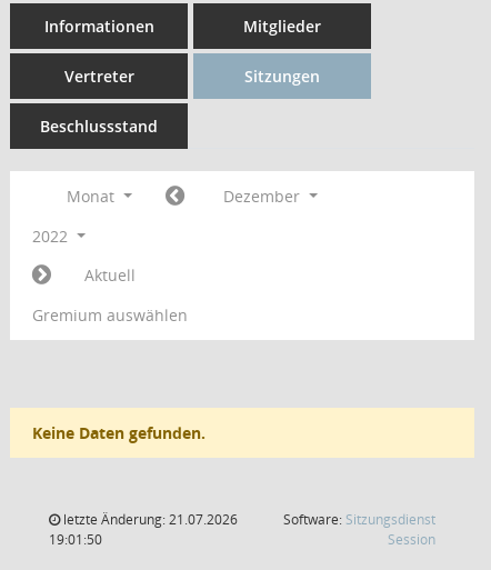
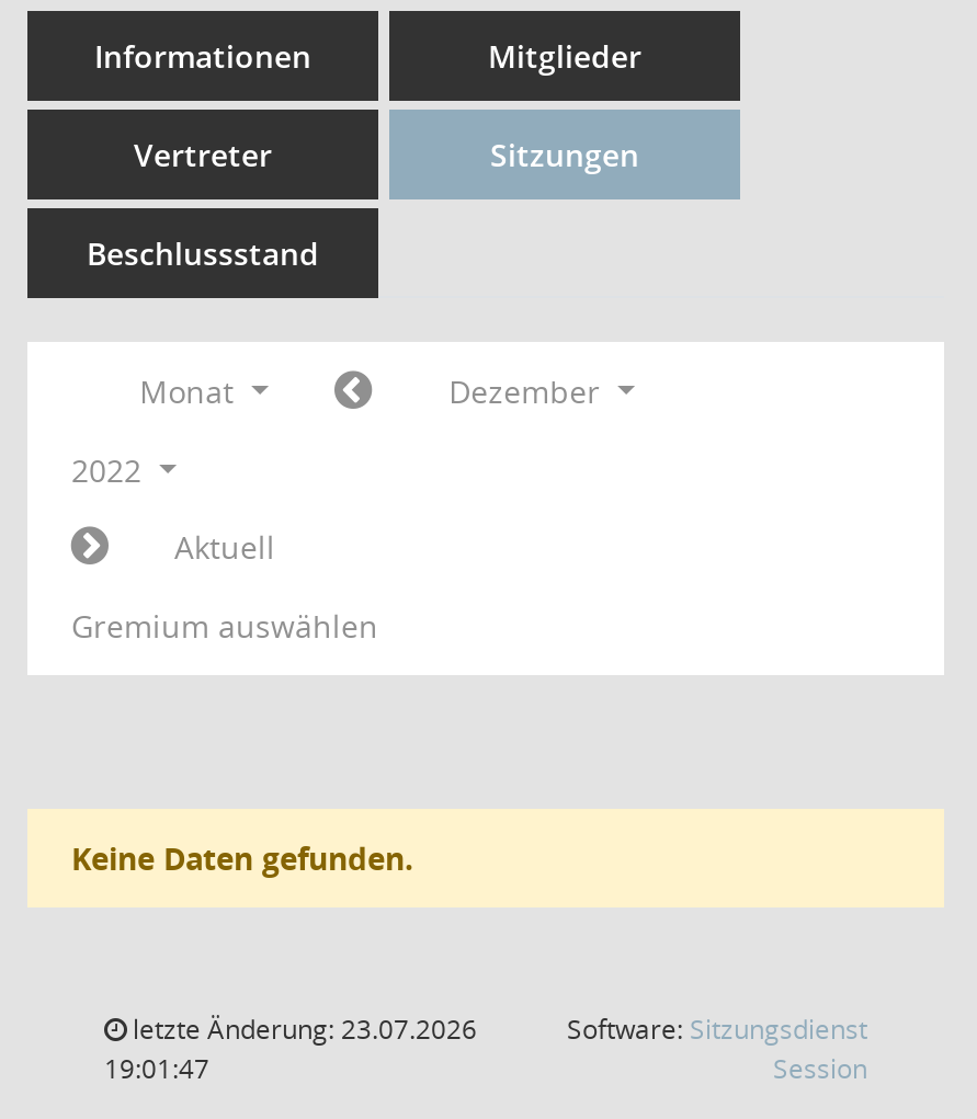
[60,510,238,529] letzte Änderung: 21.07.2026 -> [126,1010,477,1048] letzte Änderung: 23.07.2026
[49,530,102,549] 19:01:50 -> [104,1050,209,1087] 19:01:47

